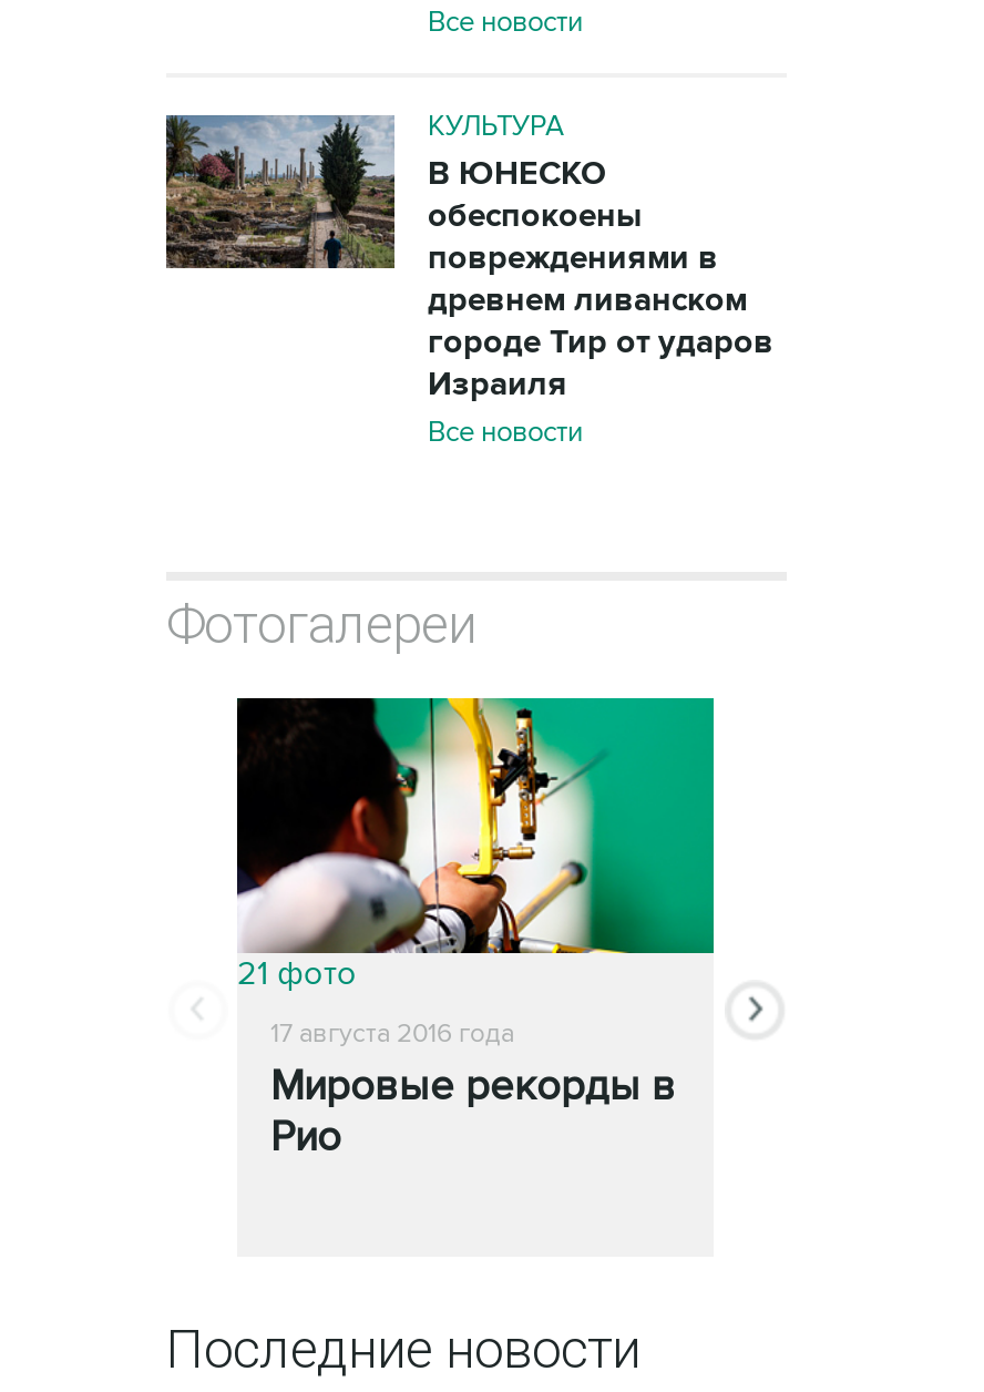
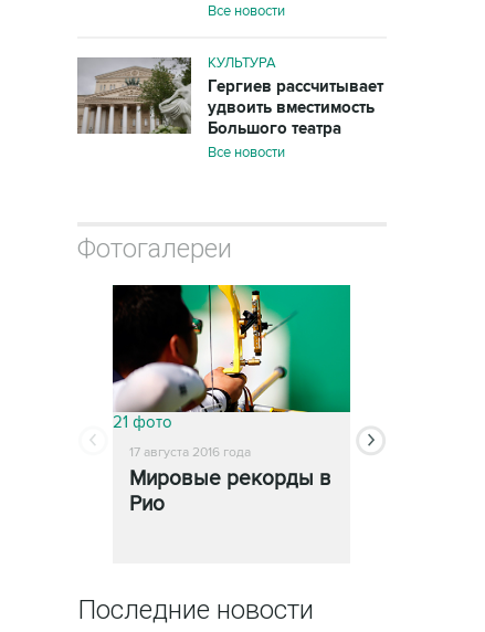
[166,115,773,406] [image] | В ЮНЕСКО | обеспокоены | повреждениями в | древнем ливанском | городе Тир от ударов | Израиля -> [77,57,383,139] [image] | Гергиев рассчитывает | удвоить вместимость | Большого театра

